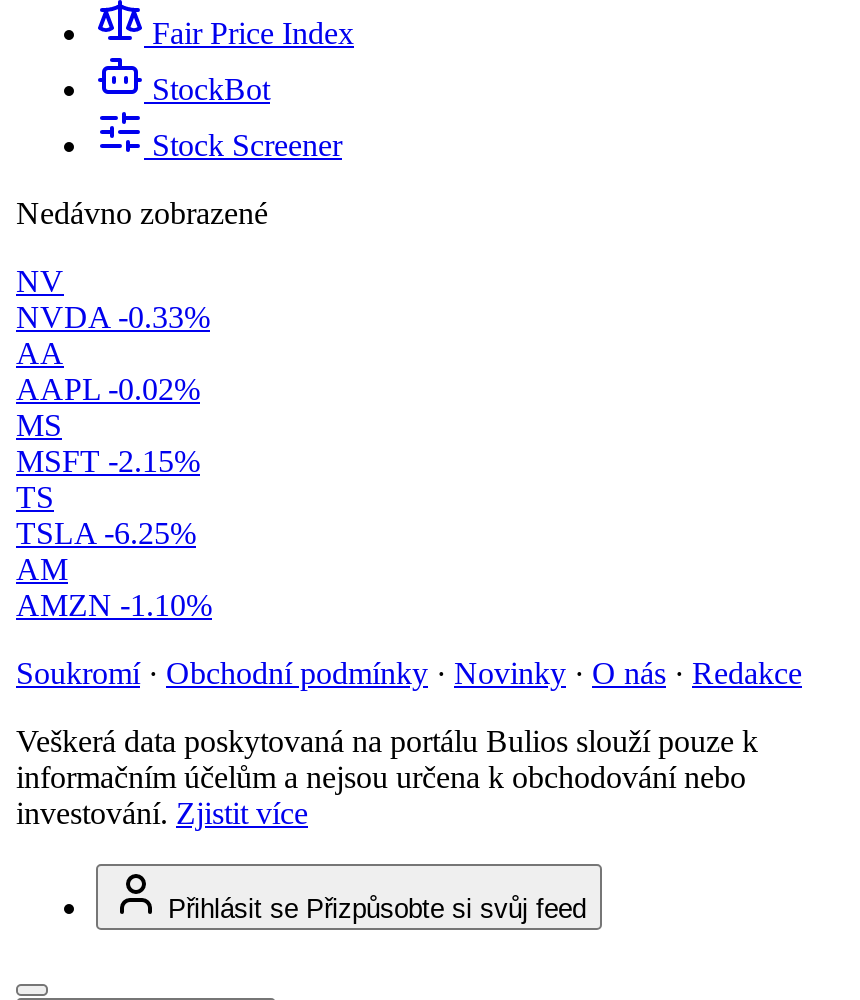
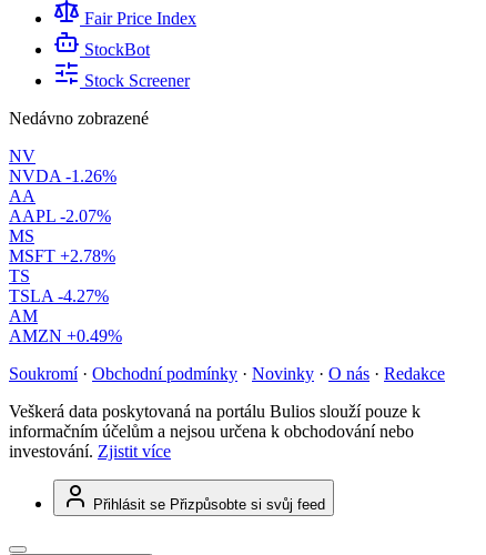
[16,300,210,334] NVDA -0.33% -> [9,167,117,185] NVDA -1.26%
[16,372,200,406] AAPL -0.02% -> [9,207,111,225] AAPL -2.07%
[16,444,200,478] MSFT -2.15% -> [9,247,115,265] MSFT +2.78%
[16,516,196,550] TSLA -6.25% -> [9,286,109,305] TSLA -4.27%
[16,588,212,622] AMZN -1.10% -> [9,326,122,345] AMZN +0.49%

